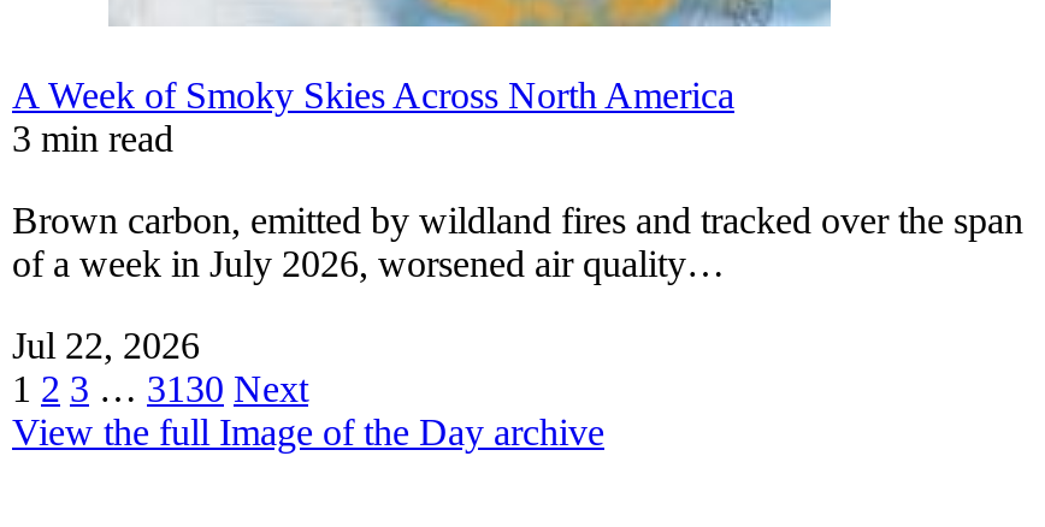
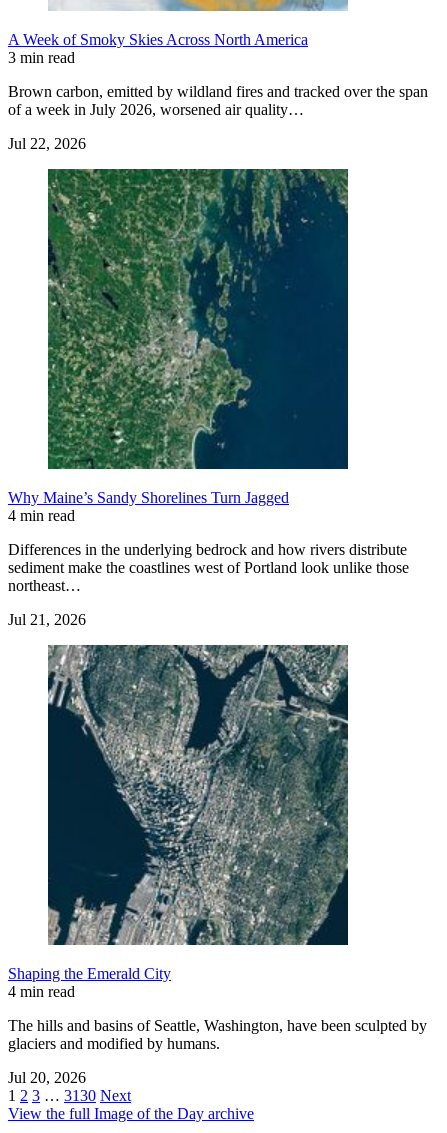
none -> [8,168,409,628] [image] | Why Maine’s Sandy Shorelines Turn Jagged | 4 min read | Differences in the underlying bedrock and how rivers distribute | sediment make the coastlines west of Portland look unlike those | northeast… | Jul 21, 2026
none -> [8,644,427,1086] [image] | Shaping the Emerald City | 4 min read | The hills and basins of Seattle, Washington, have been sculpted by | glaciers and modified by humans. | Jul 20, 2026

